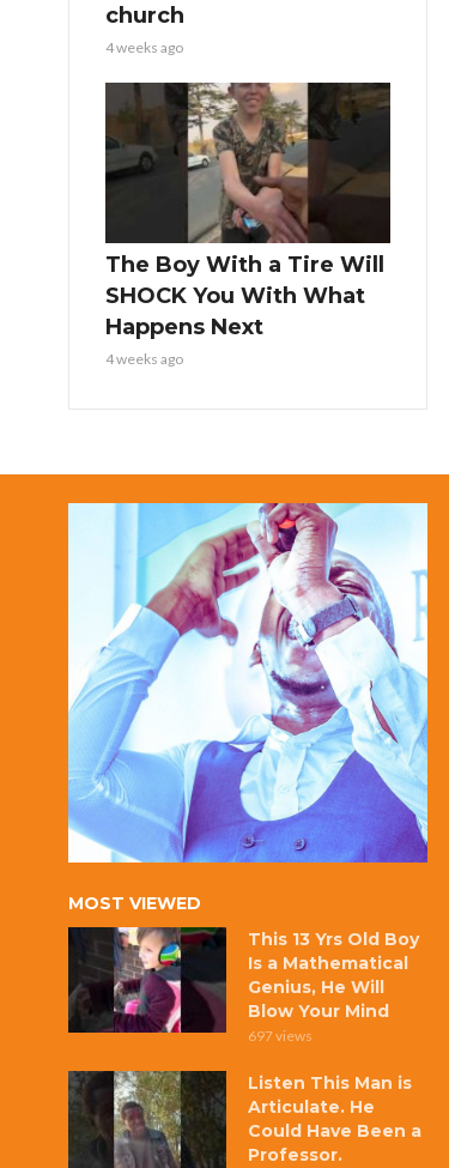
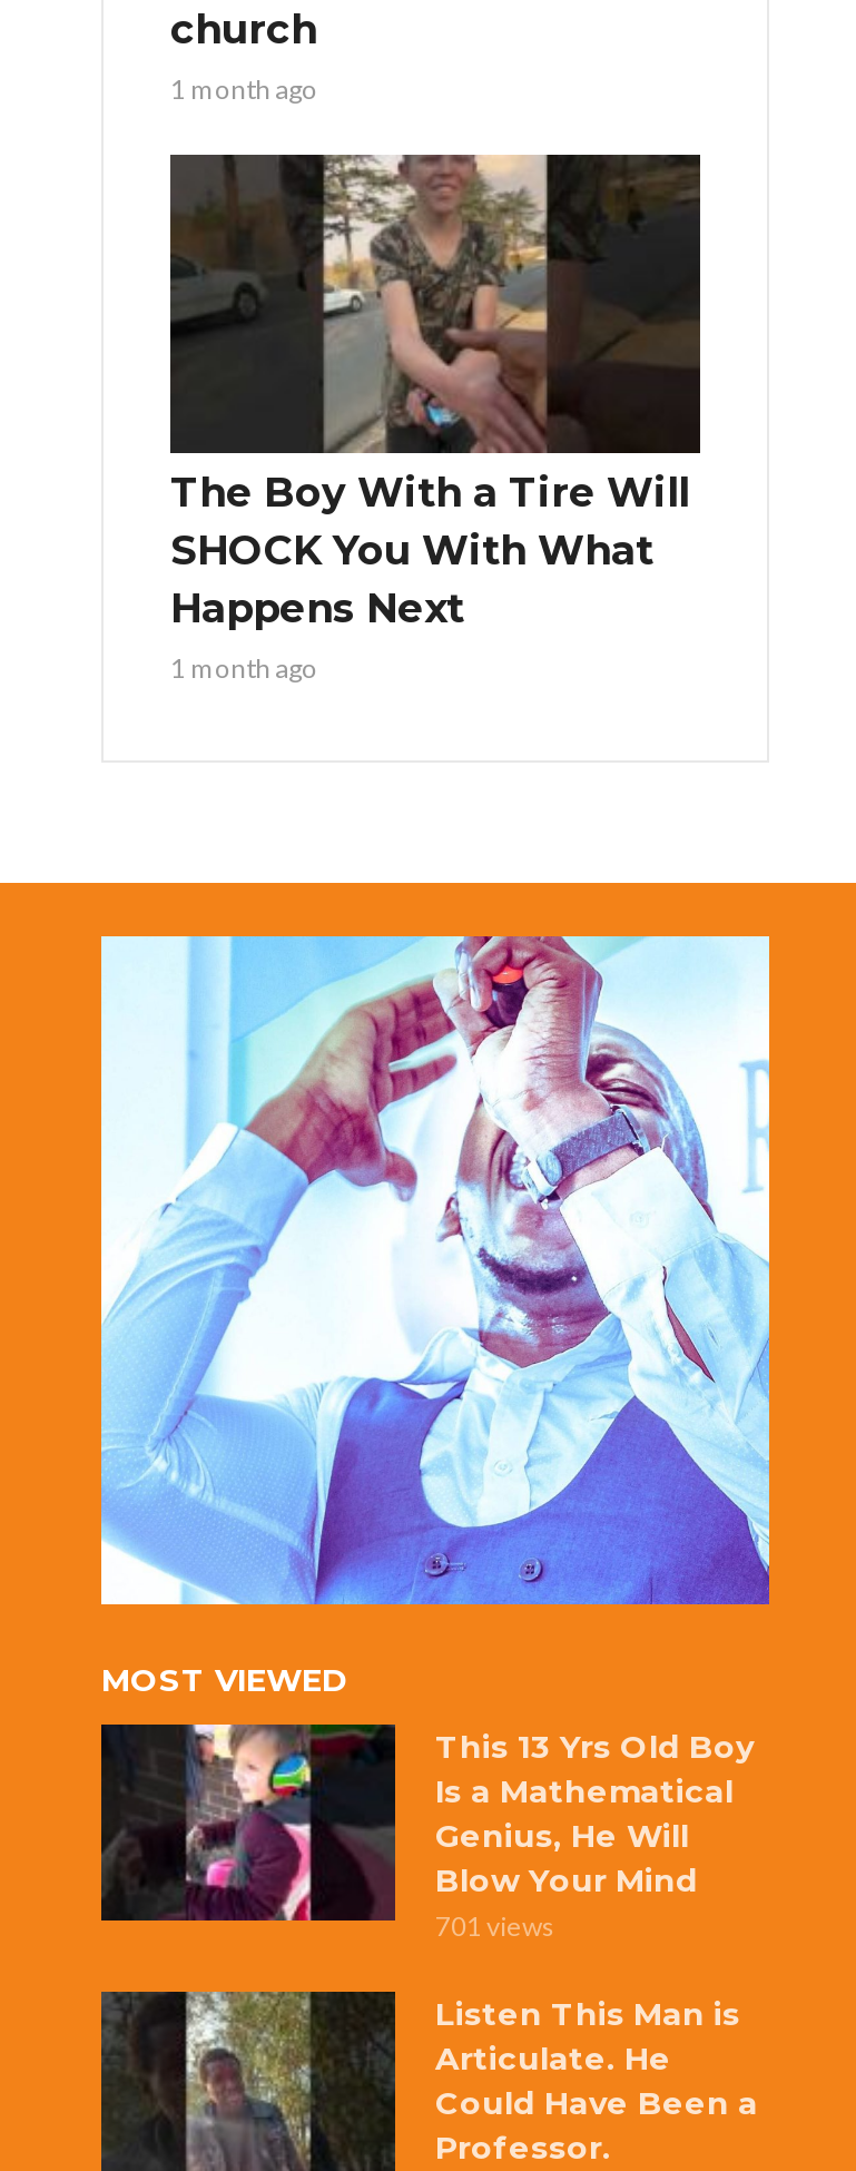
[105,39,183,57] 4 weeks ago -> [170,72,317,106] 1 month ago
[105,350,183,368] 4 weeks ago -> [170,651,317,684] 1 month ago
[248,1027,313,1045] 697 views -> [435,1909,555,1942] 701 views

